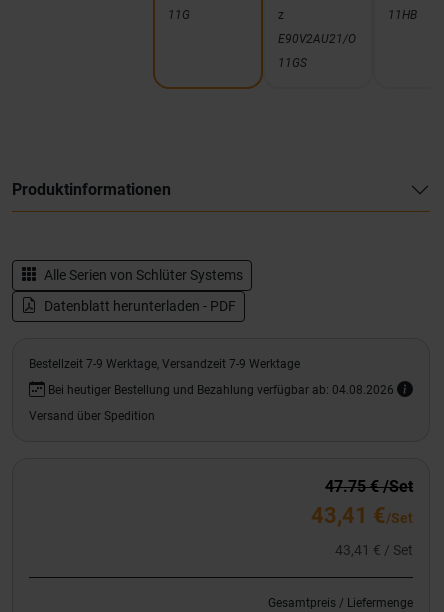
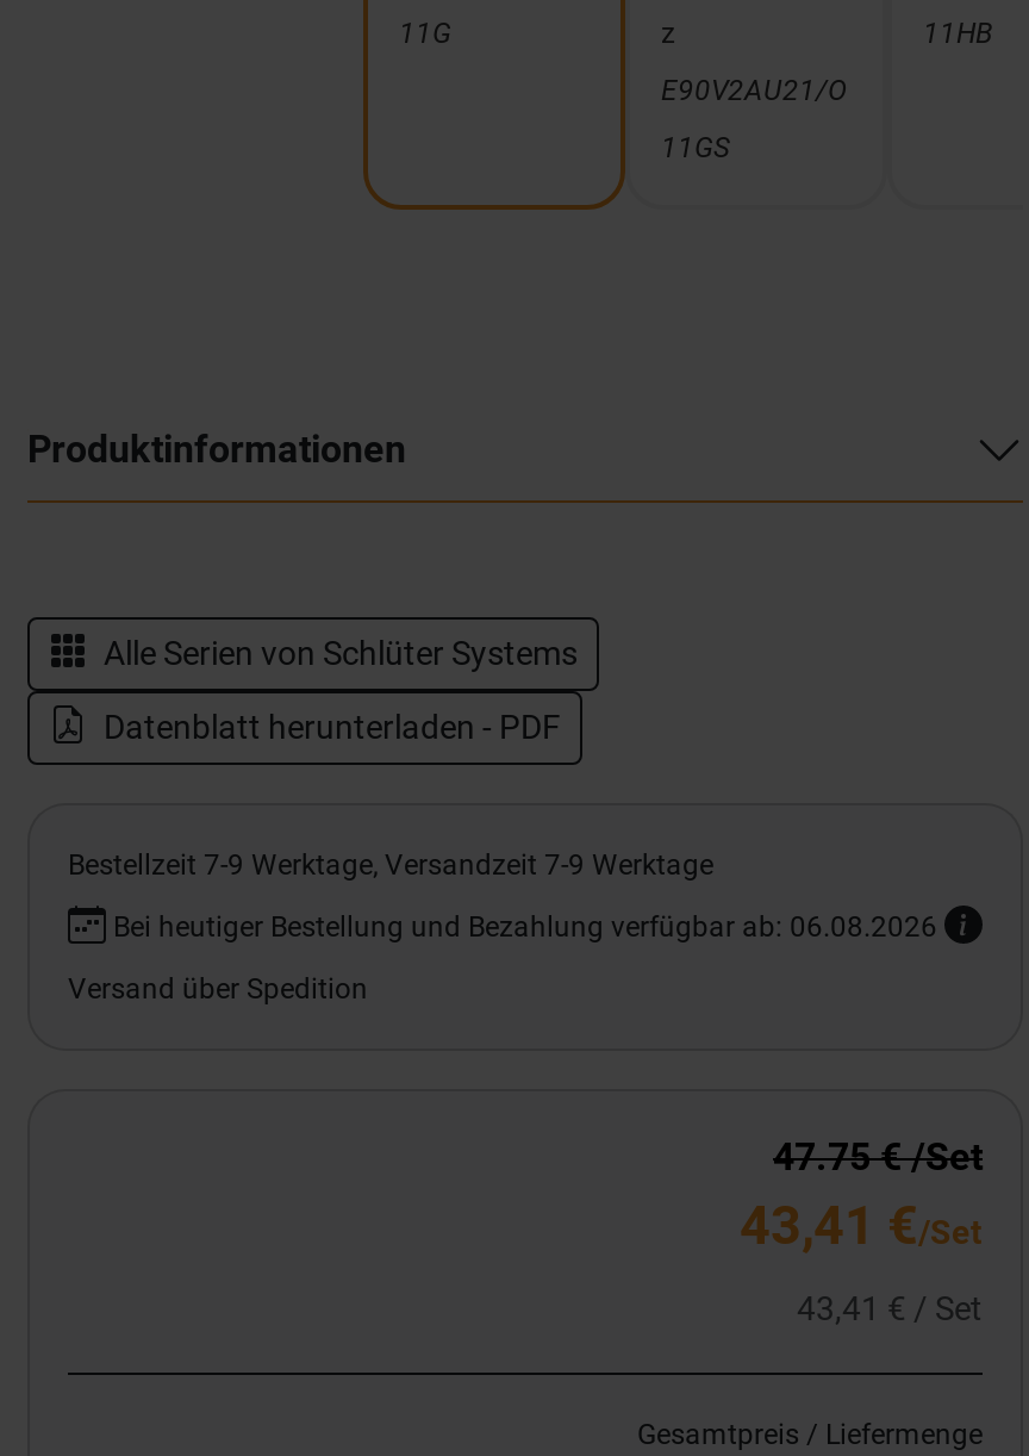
[45,383,397,397] Bei heutiger Bestellung und Bezahlung verfügbar ab: 04.08.2026 -> [106,910,944,943] Bei heutiger Bestellung und Bezahlung verfügbar ab: 06.08.2026

